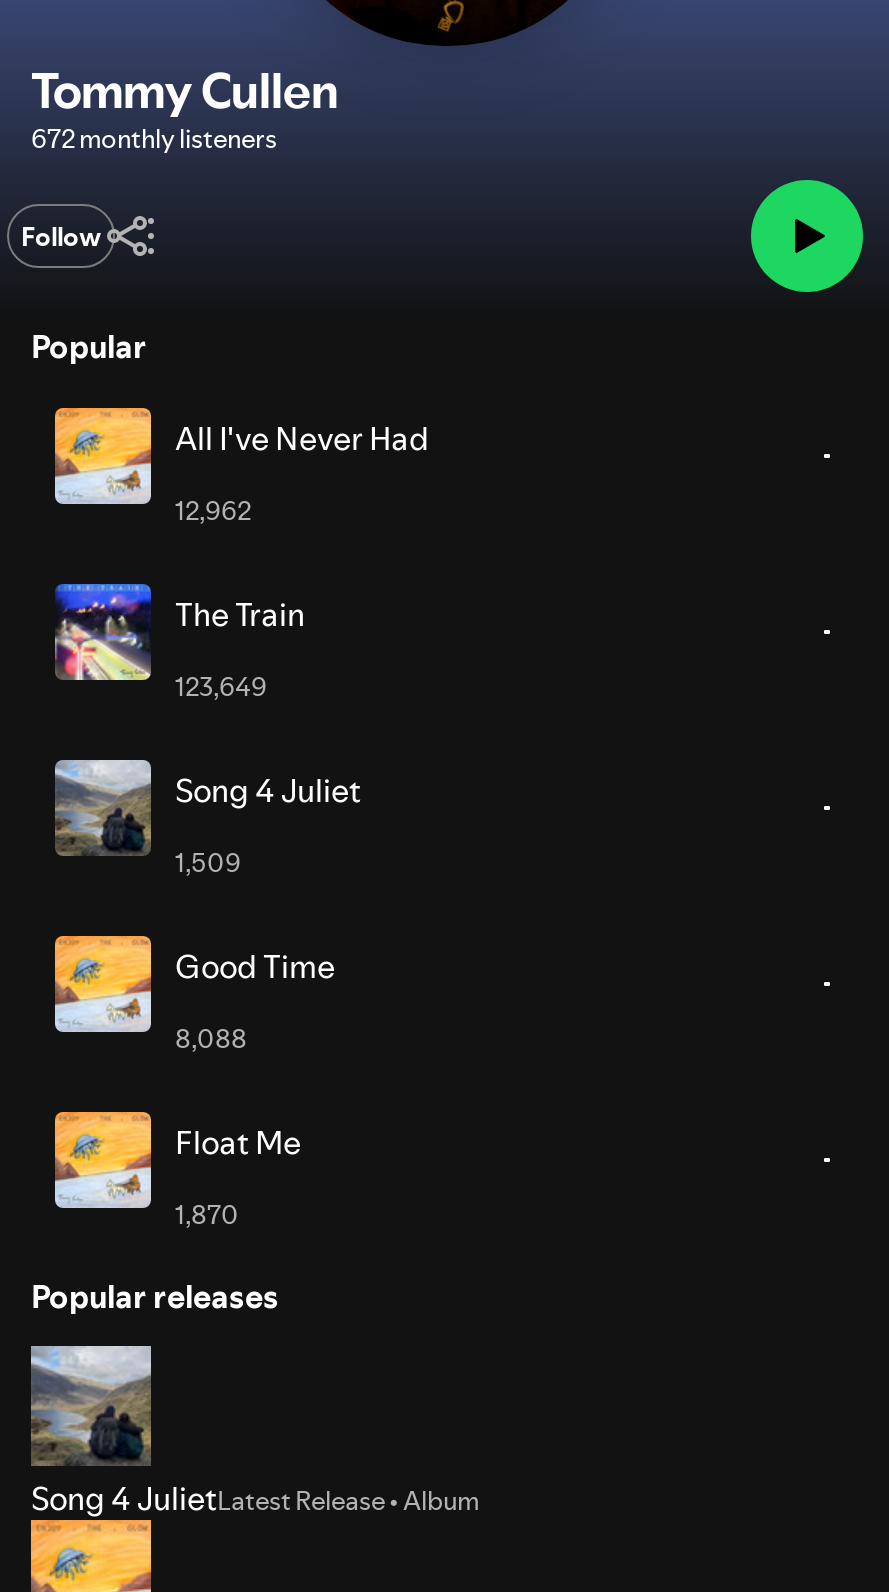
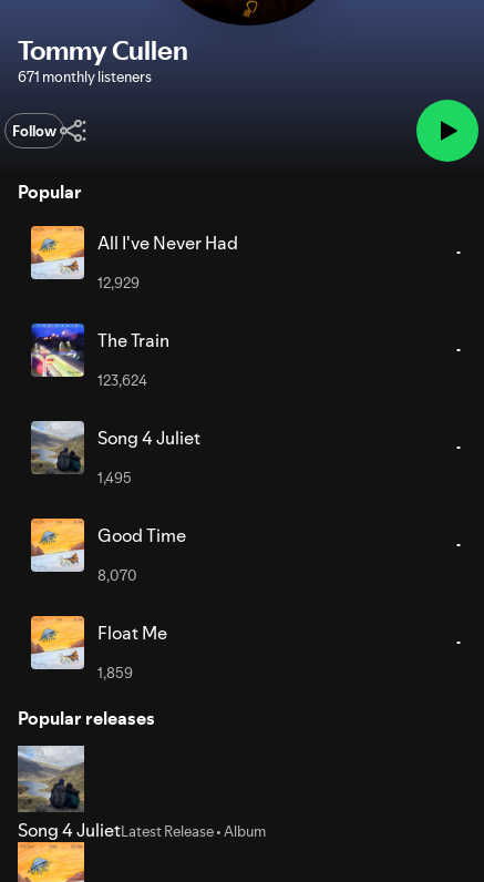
[31,120,277,156] 672 monthly listeners -> [18,67,152,87] 671 monthly listeners
[175,492,251,528] 12,962 -> [97,273,140,293] 12,929
[175,668,267,704] 123,649 -> [97,370,147,390] 123,624
[175,844,241,880] 1,509 -> [97,468,132,488] 1,495
[175,1020,247,1056] 8,088 -> [97,565,137,585] 8,070
[175,1196,239,1232] 1,870 -> [97,663,133,683] 1,859

